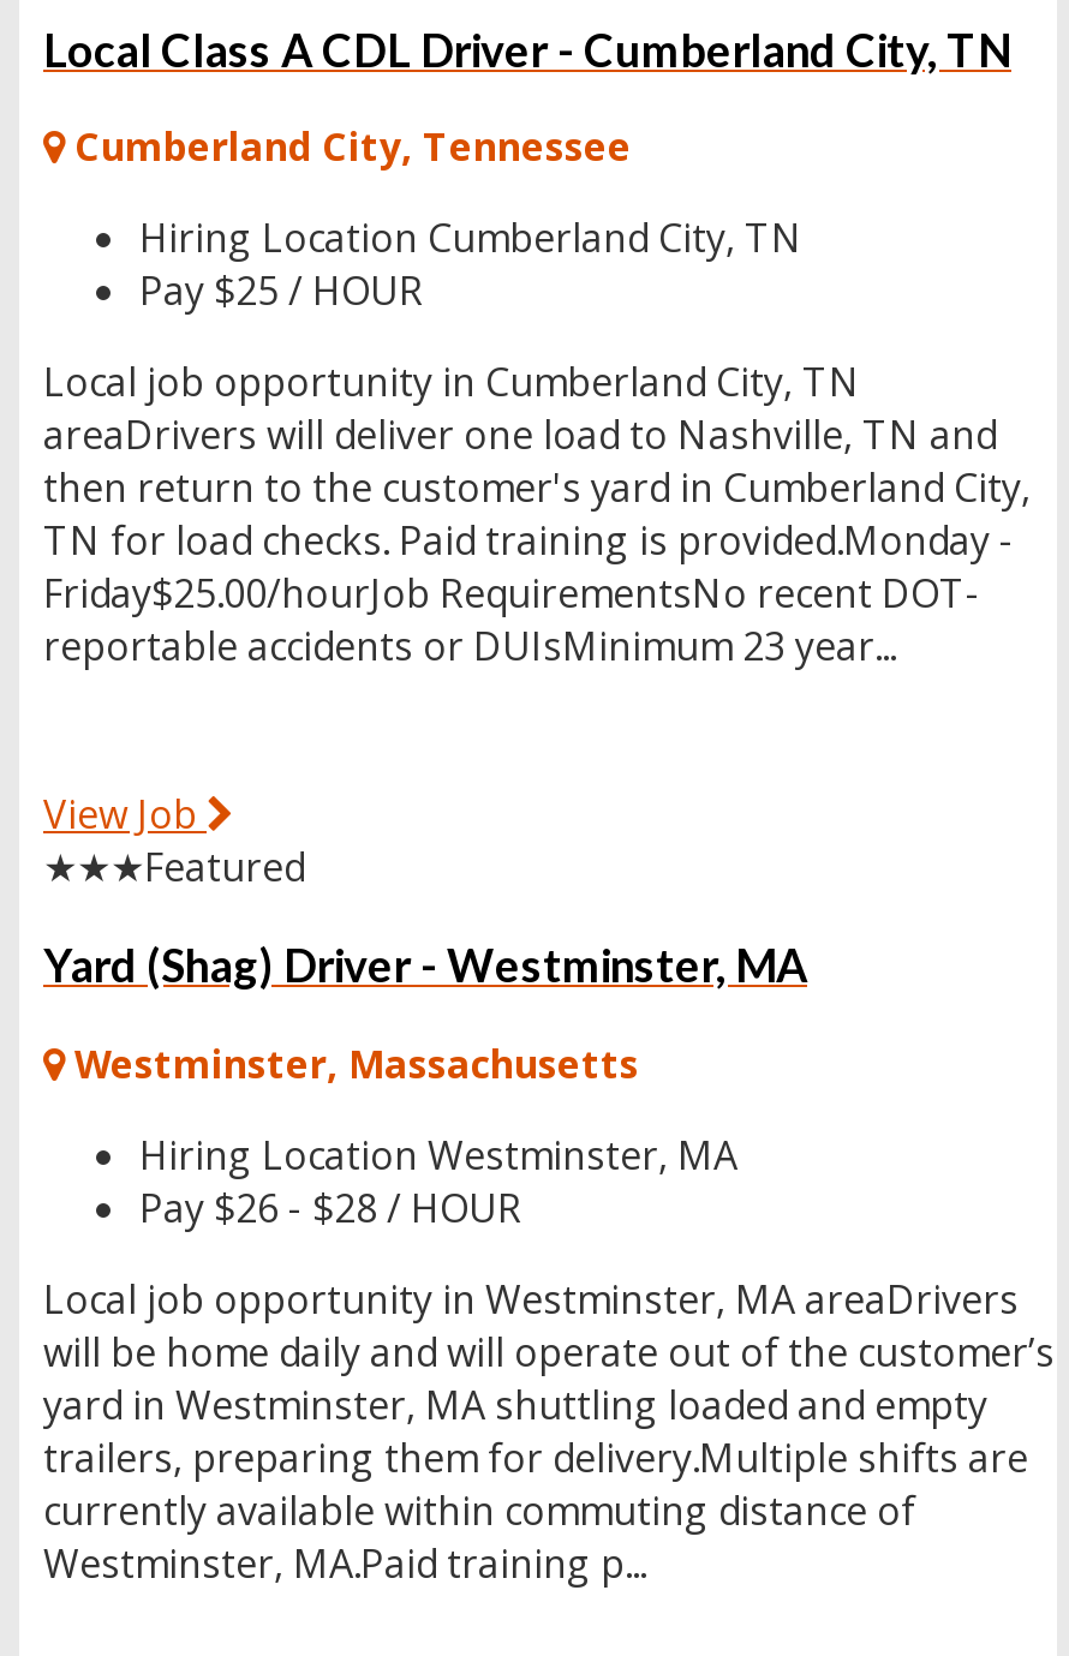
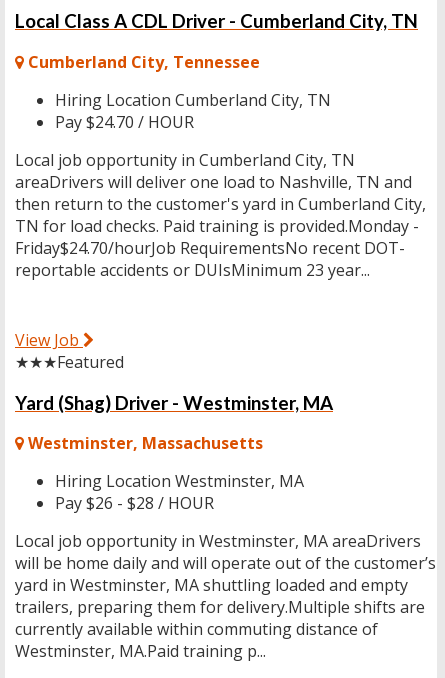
[139,265,423,318] Pay $25 / HOUR -> [55,111,194,133] Pay $24.70 / HOUR
[43,568,980,621] Friday$25.00/hourJob RequirementsNo recent DOT- -> [15,237,405,259] Friday$24.70/hourJob RequirementsNo recent DOT-

